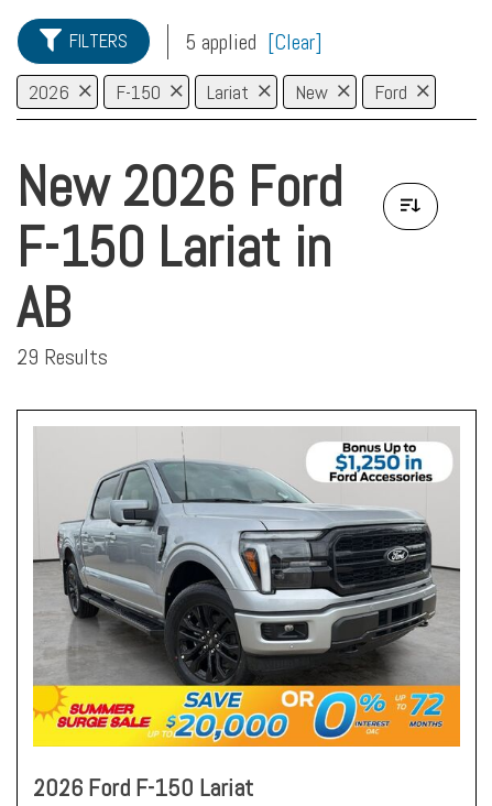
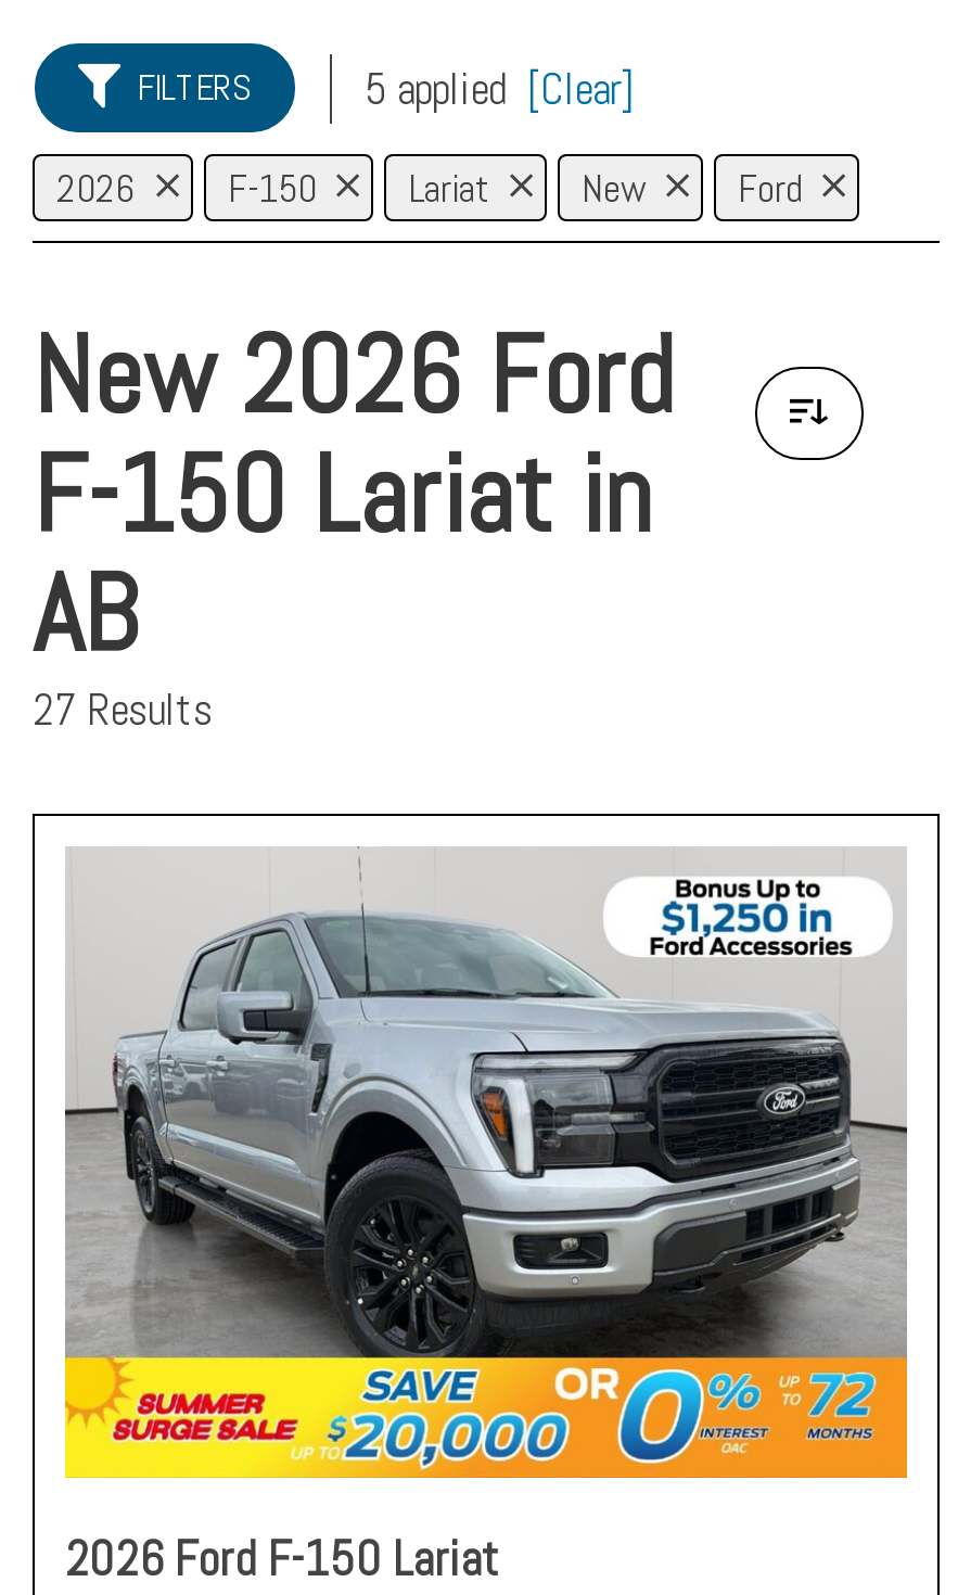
[17,342,108,371] 29 Results -> [33,681,213,738] 27 Results

